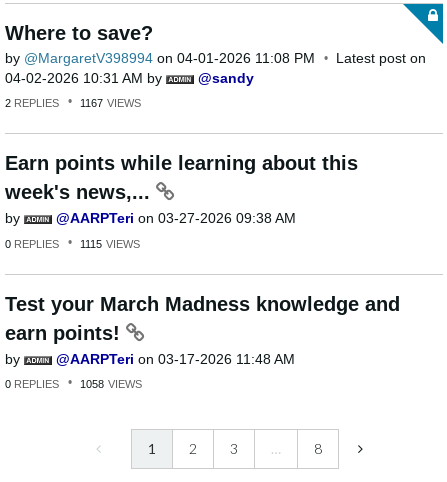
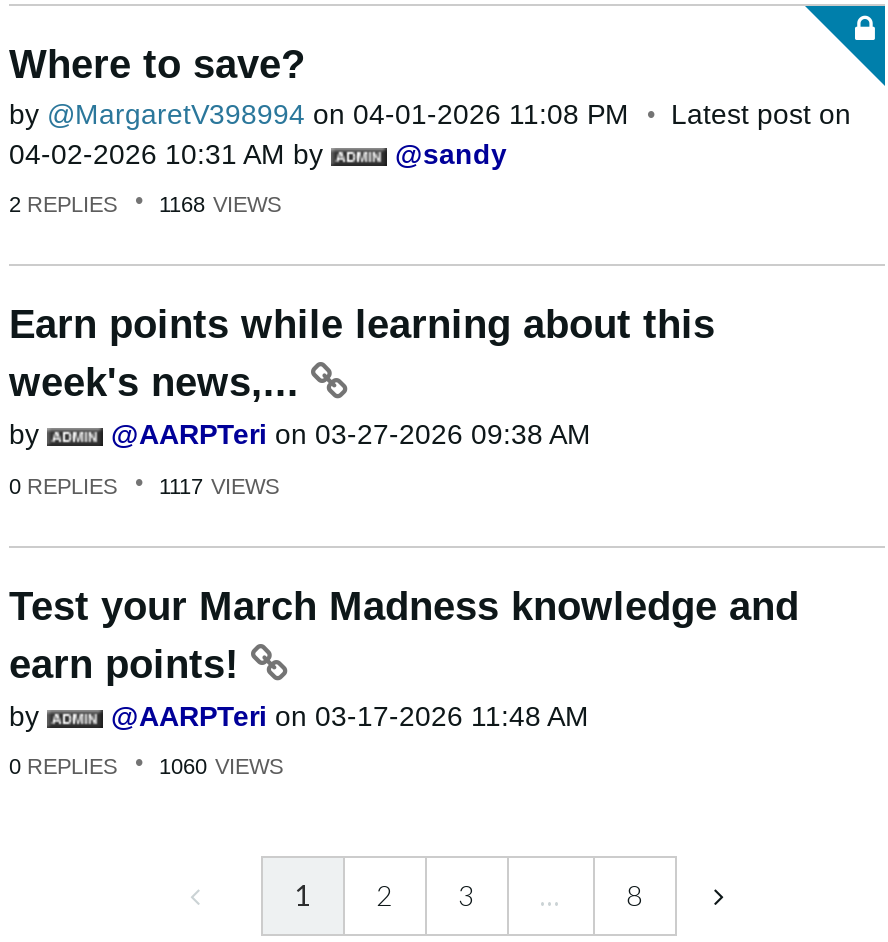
[5,97,141,109] 2 REPLIES 1167 VIEWS -> [9,192,281,216] 2 REPLIES 1168 VIEWS
[5,238,140,250] 0 REPLIES 1115 VIEWS -> [9,473,279,497] 0 REPLIES 1117 VIEWS
[5,378,142,390] 0 REPLIES 1058 VIEWS -> [9,754,283,778] 0 REPLIES 1060 VIEWS

